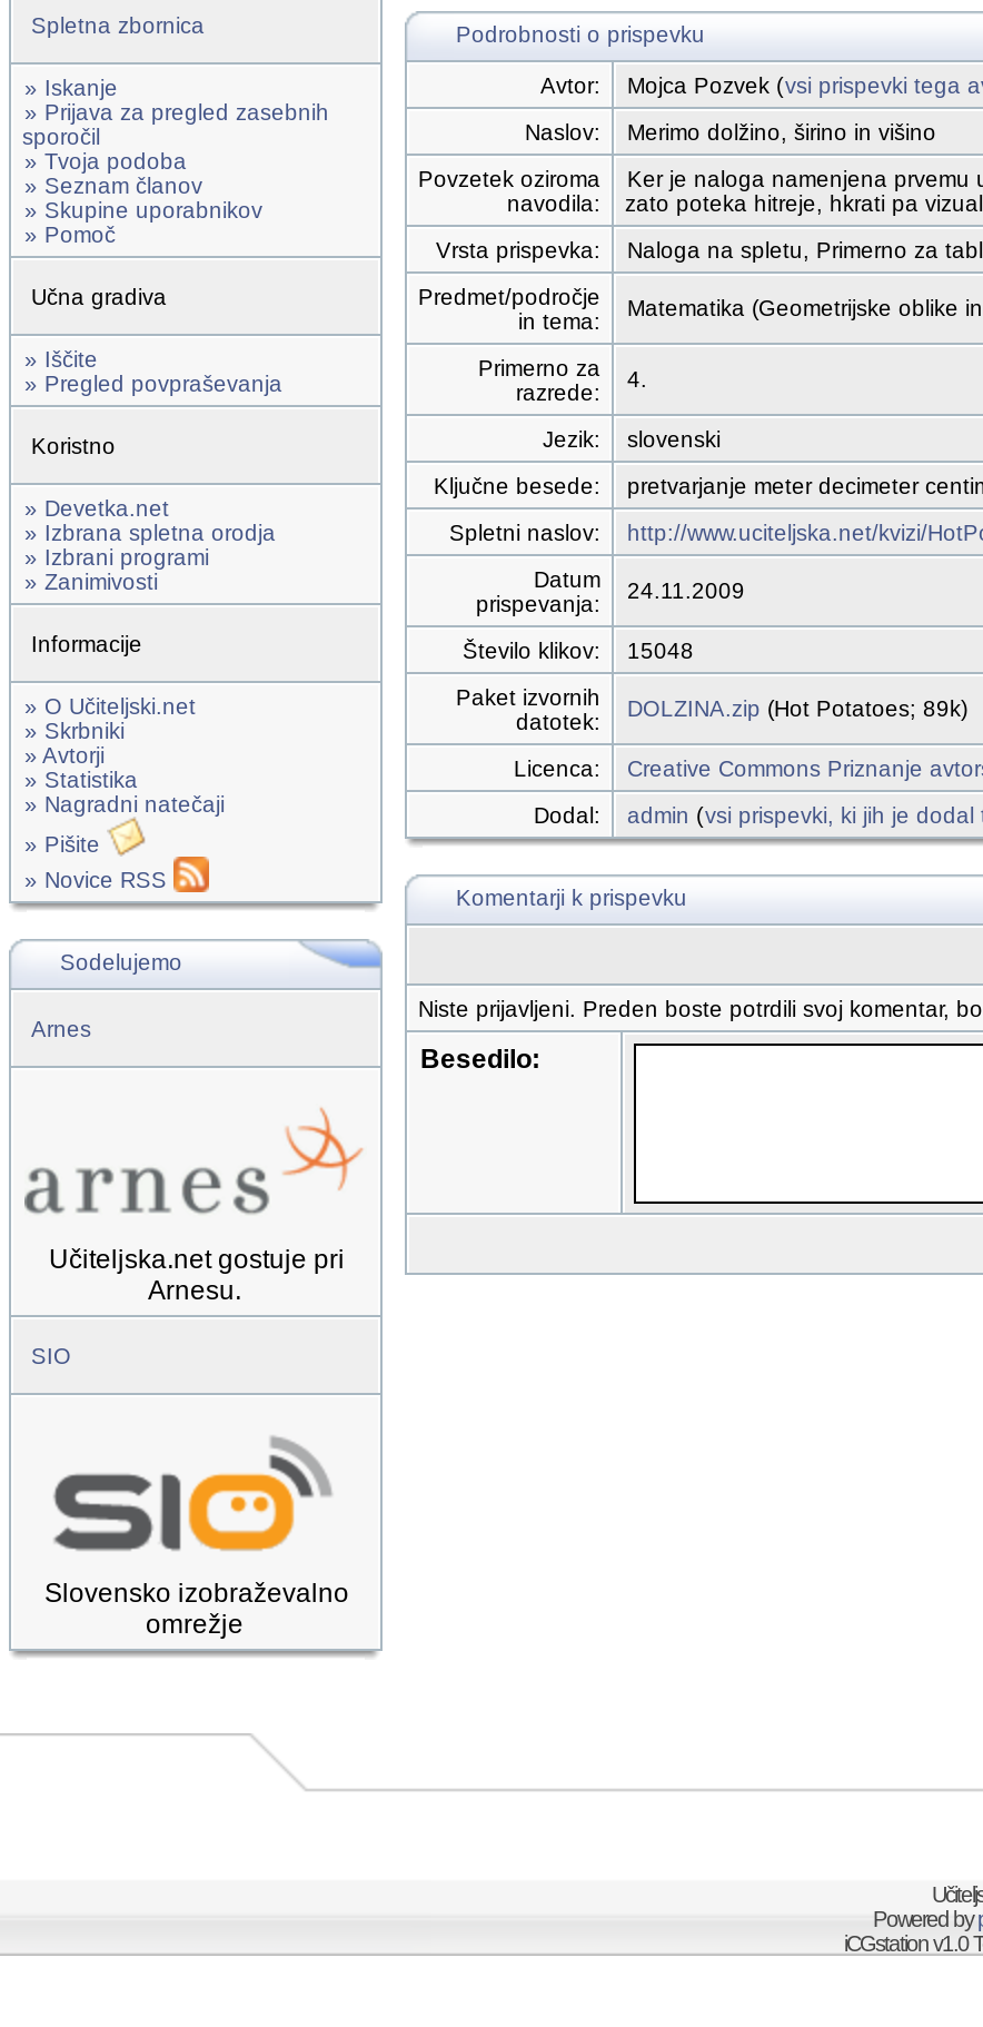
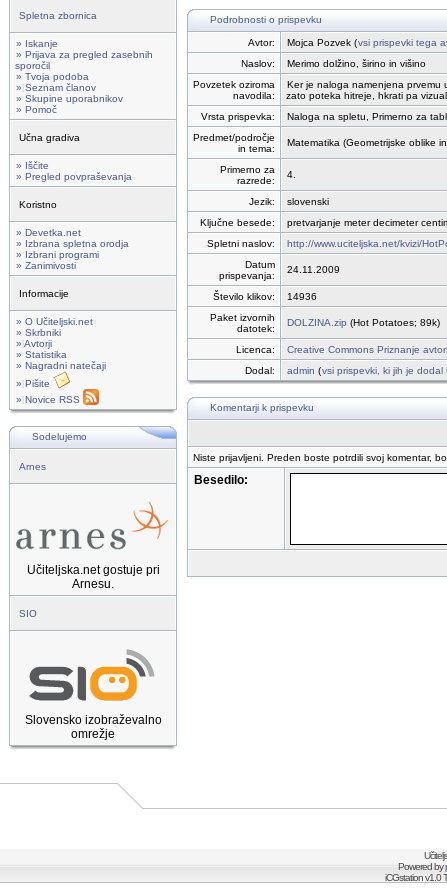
[463,639,694,663] Število klikov: 15048 -> [213,291,317,302] Število klikov: 14936

